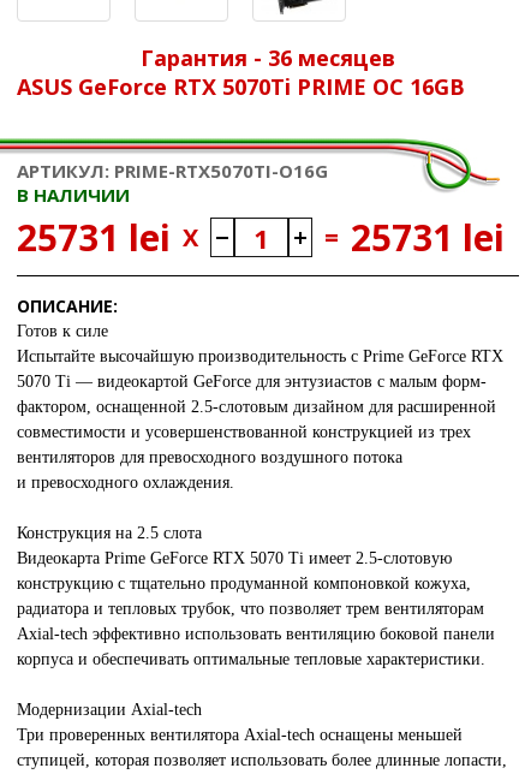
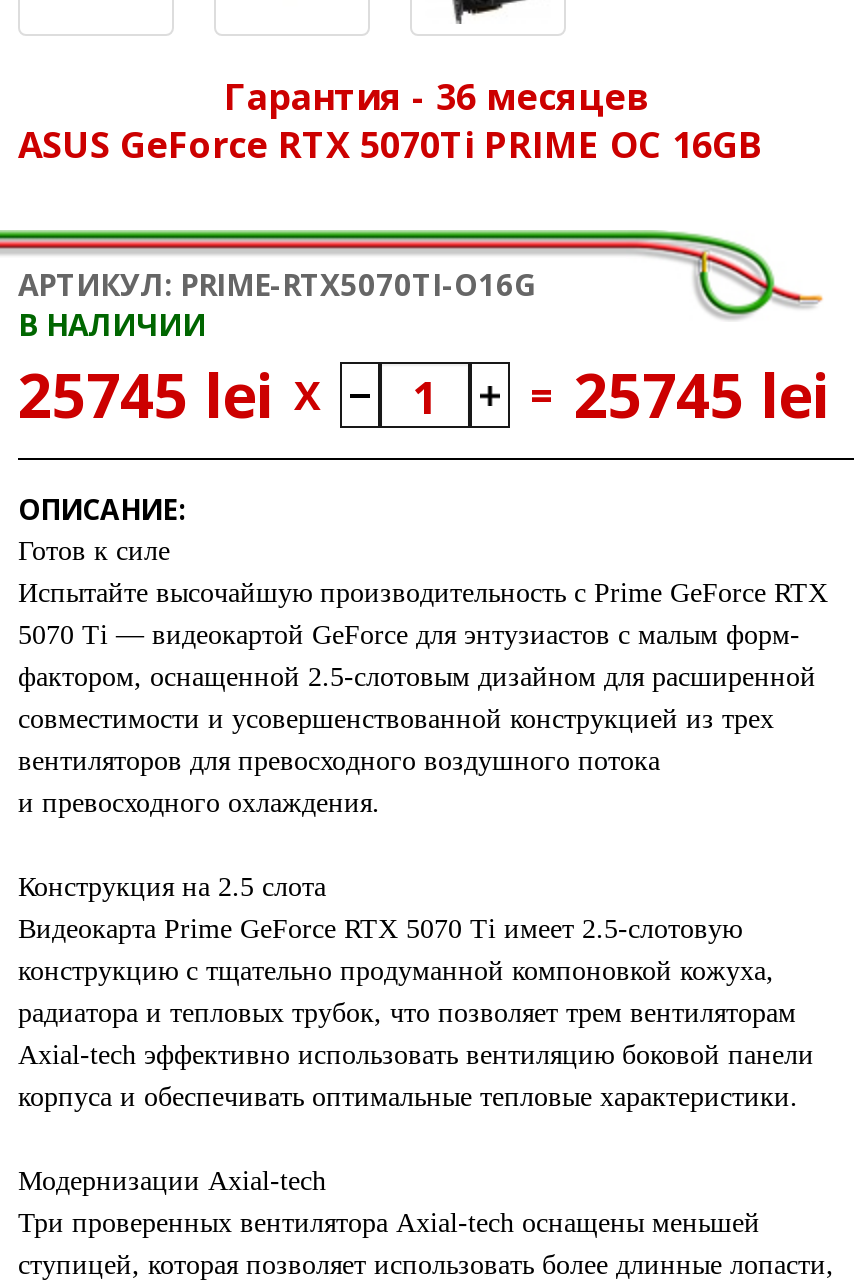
[17,213,198,262] 25731 lei X -> [18,354,320,436] 25745 lei X
[324,213,505,262] = 25731 lei -> [530,354,830,436] = 25745 lei

